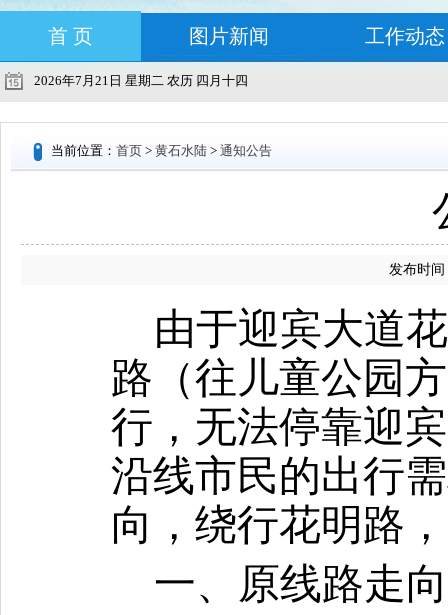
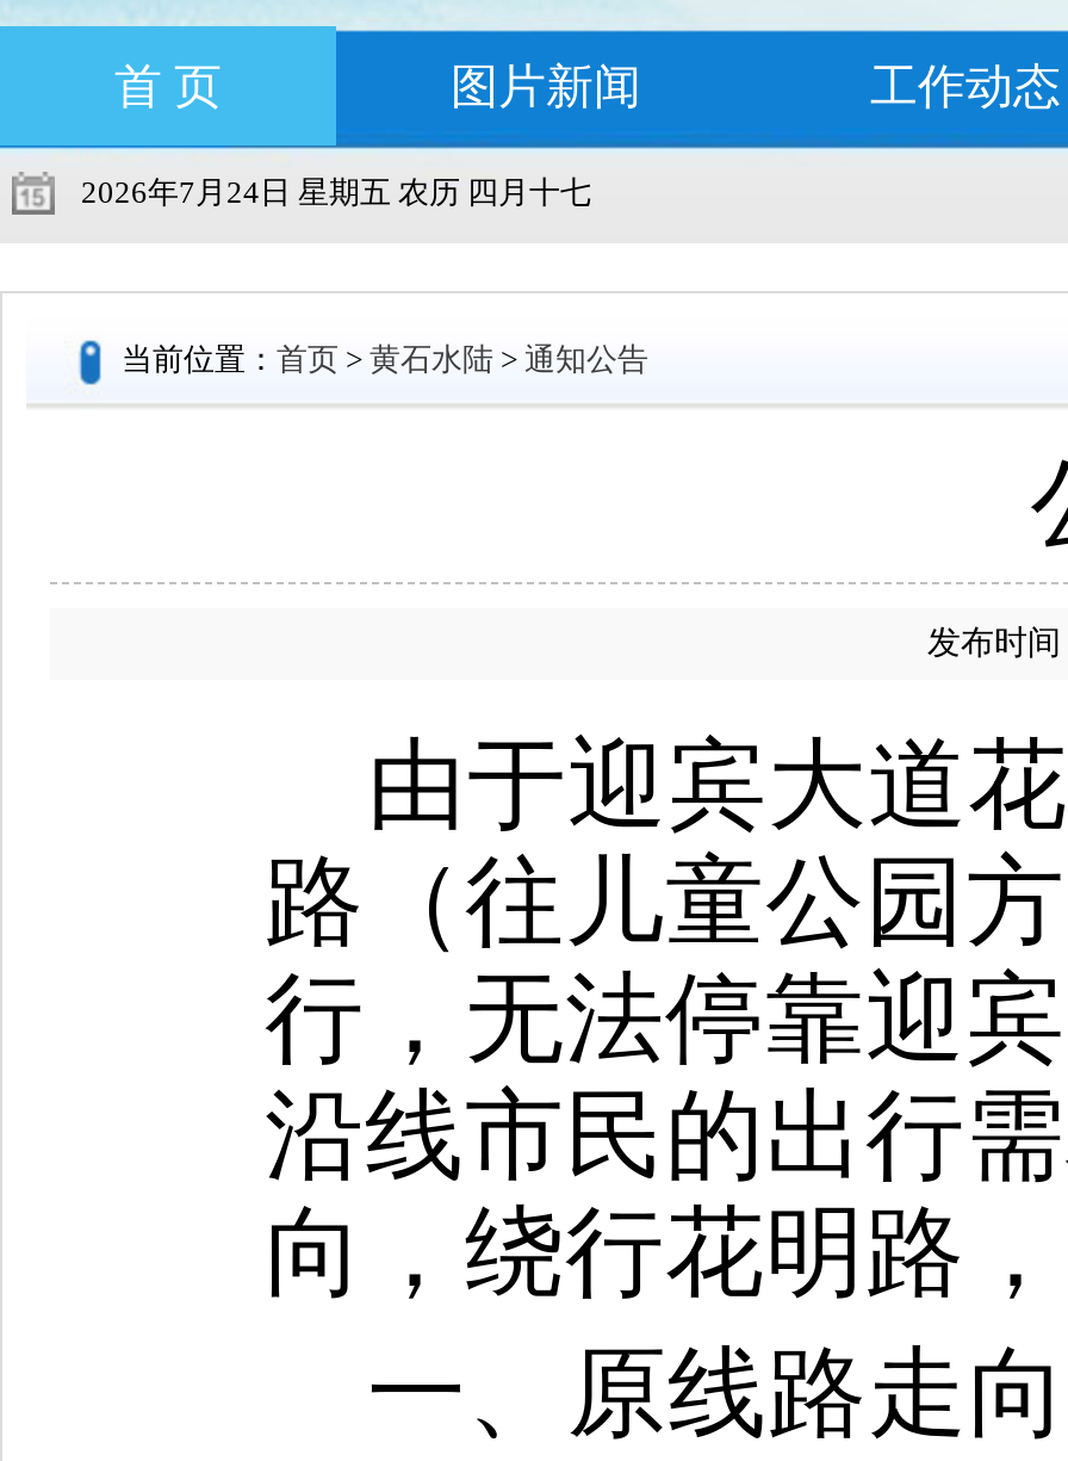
[34,73,248,88] 2026年7月21日 星期二 农历 四月十四 -> [81,174,591,210] 2026年7月24日 星期五 农历 四月十七

